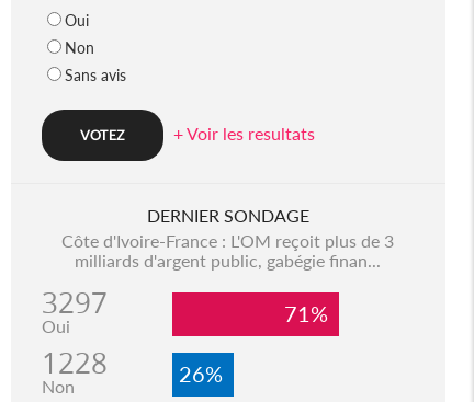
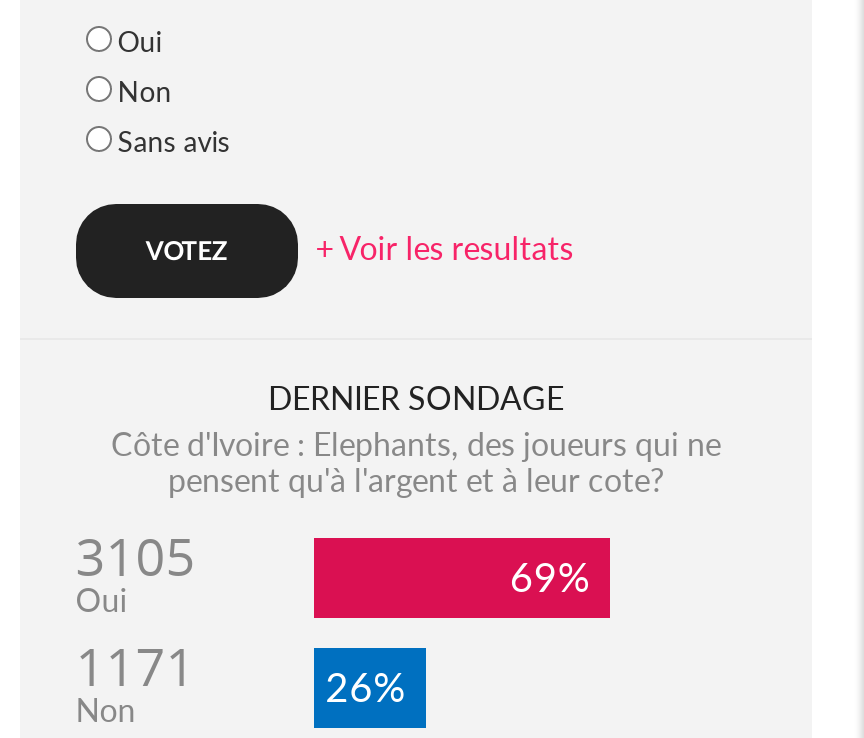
[41,230,394,322] Côte d'Ivoire-France : L'OM reçoit plus de 3 | milliards d'argent public, gabégie finan... | 3297 -> [76,424,721,592] Côte d'Ivoire : Elephants, des joueurs qui ne | pensent qu'à l'argent et à leur cote? | 3105
[284,300,339,326] 71% -> [510,552,610,600] 69%
[41,344,107,382] 1228 -> [76,632,196,702] 1171

